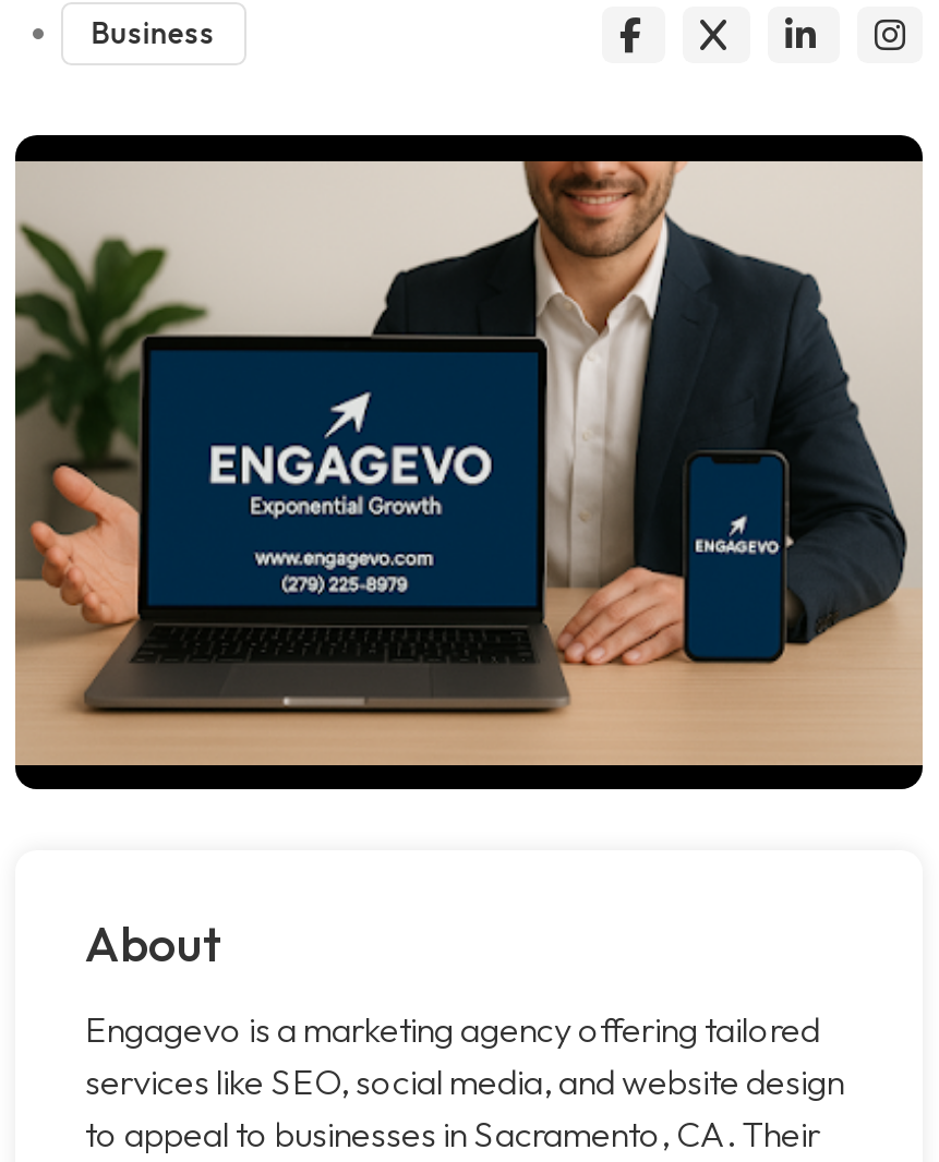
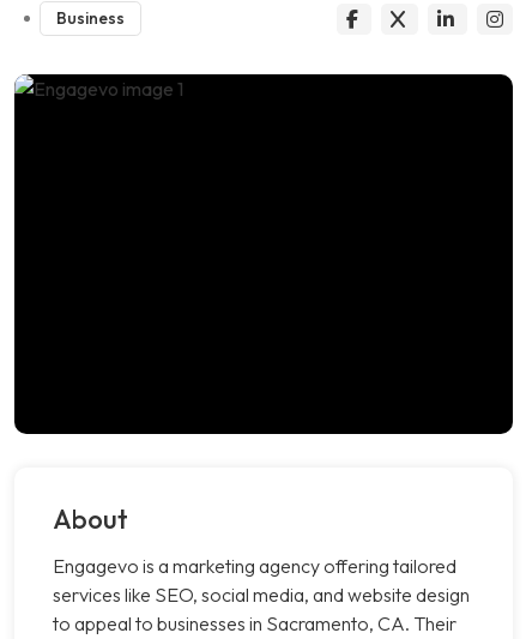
[13,135,923,767] [image] -> none

